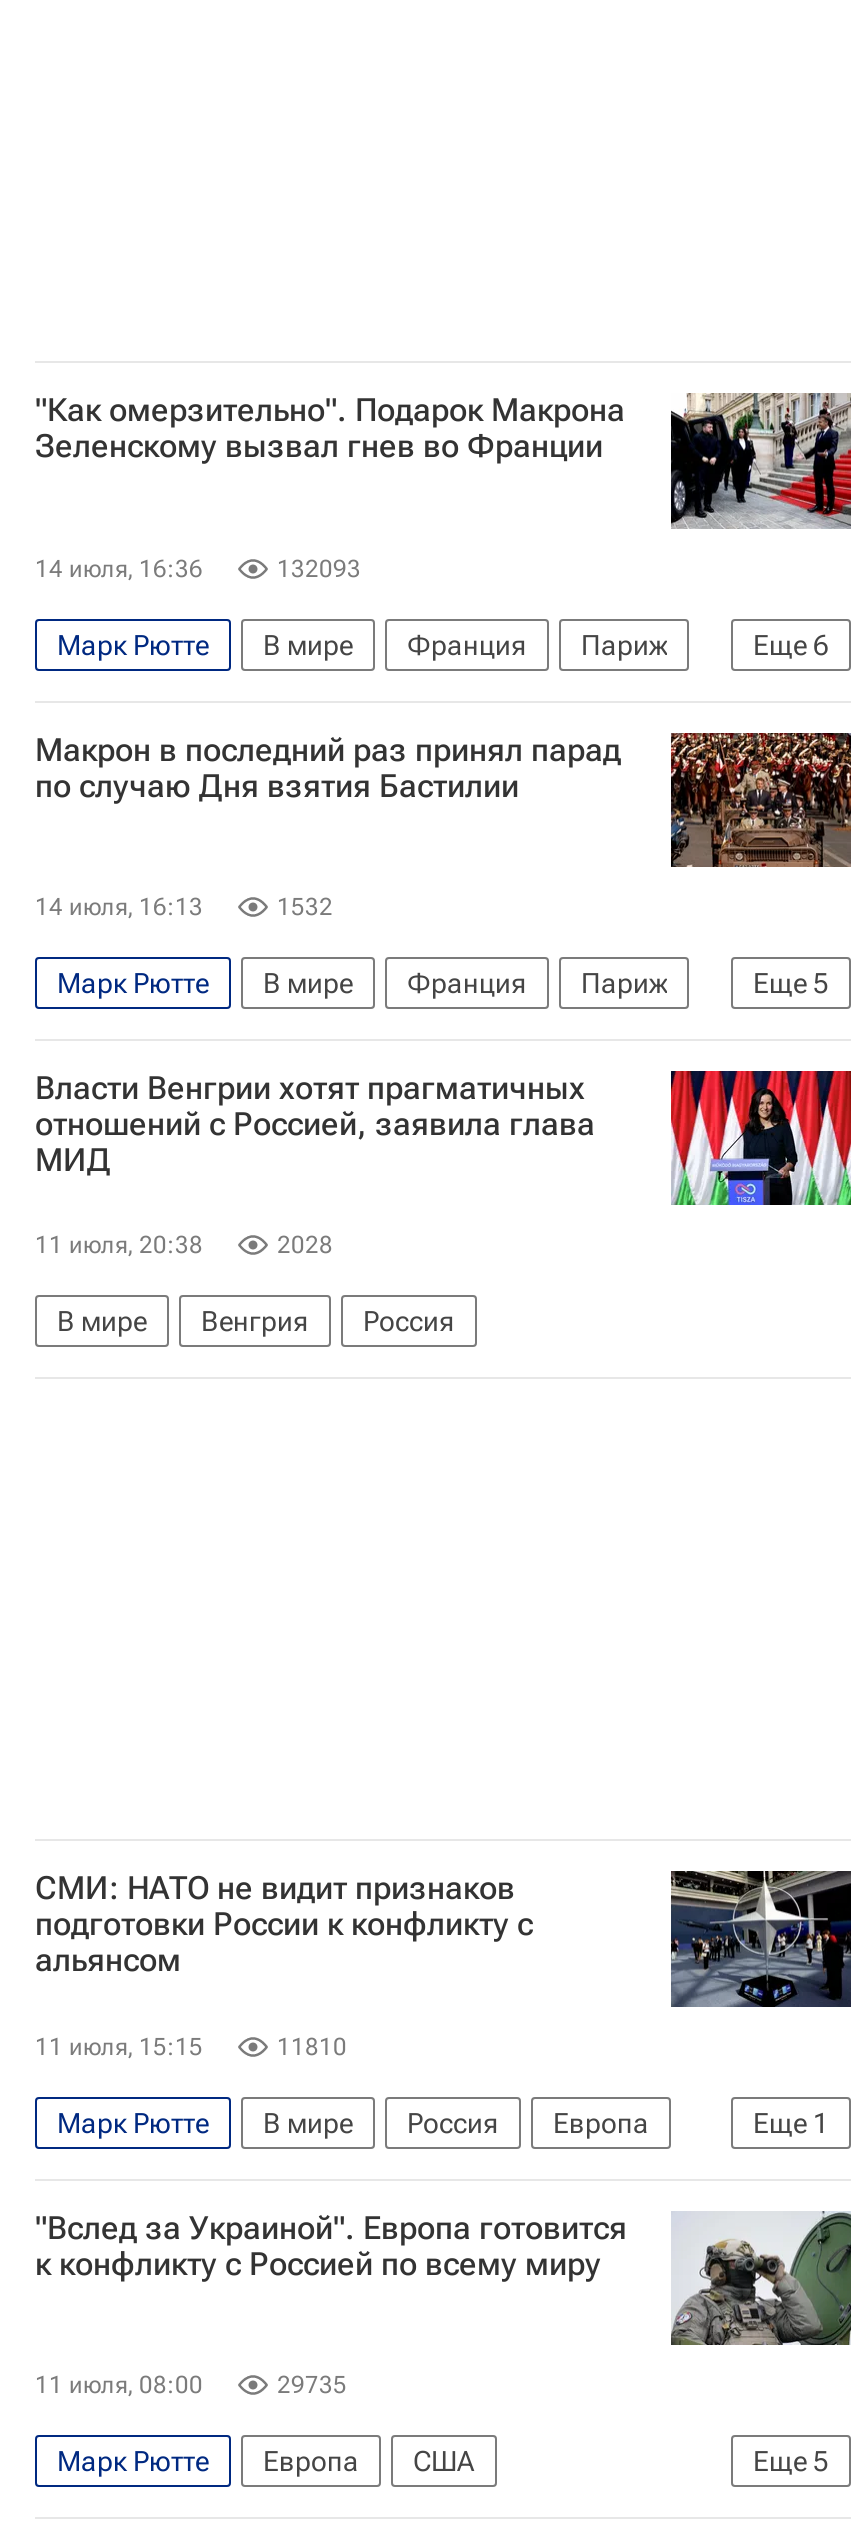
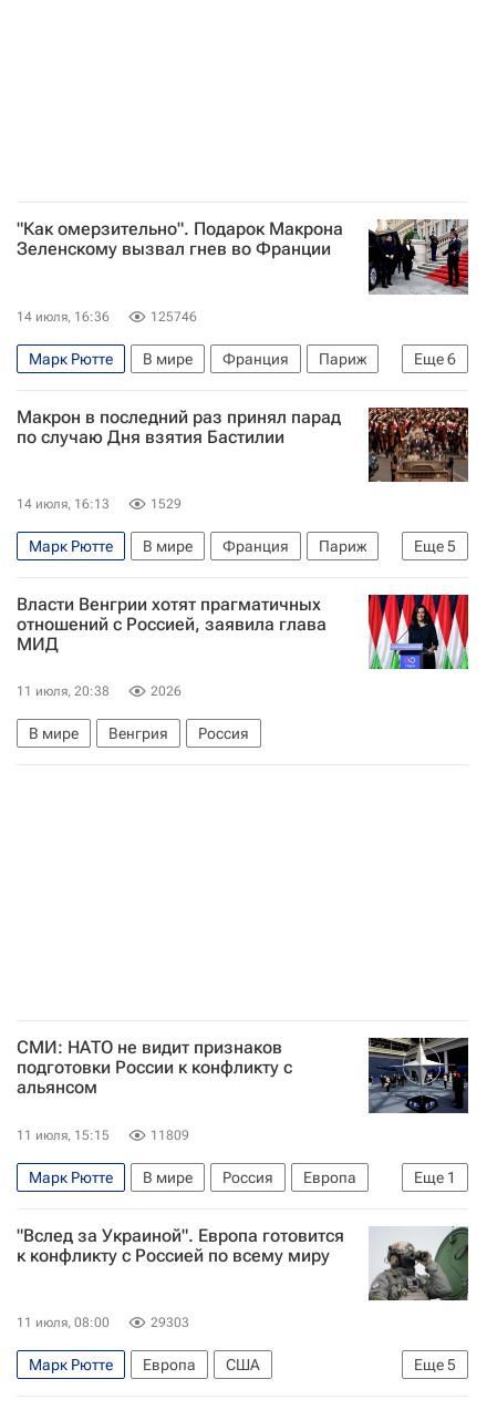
[277,554,361,582] 132093 -> [151,308,197,324] 125746
[277,893,333,921] 1532 -> [151,496,182,512] 1529
[277,1231,333,1259] 2028 -> [151,683,182,699] 2026
[277,2032,347,2060] 11810 -> [151,1127,189,1143] 11809
[277,2371,347,2399] 29735 -> [151,1315,189,1330] 29303

